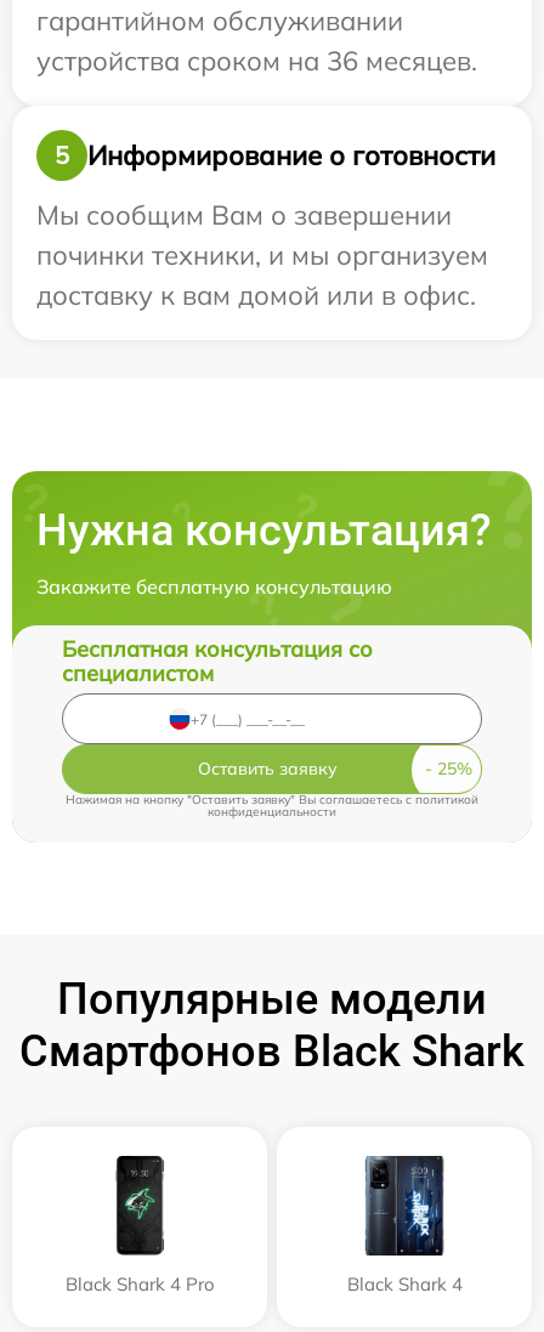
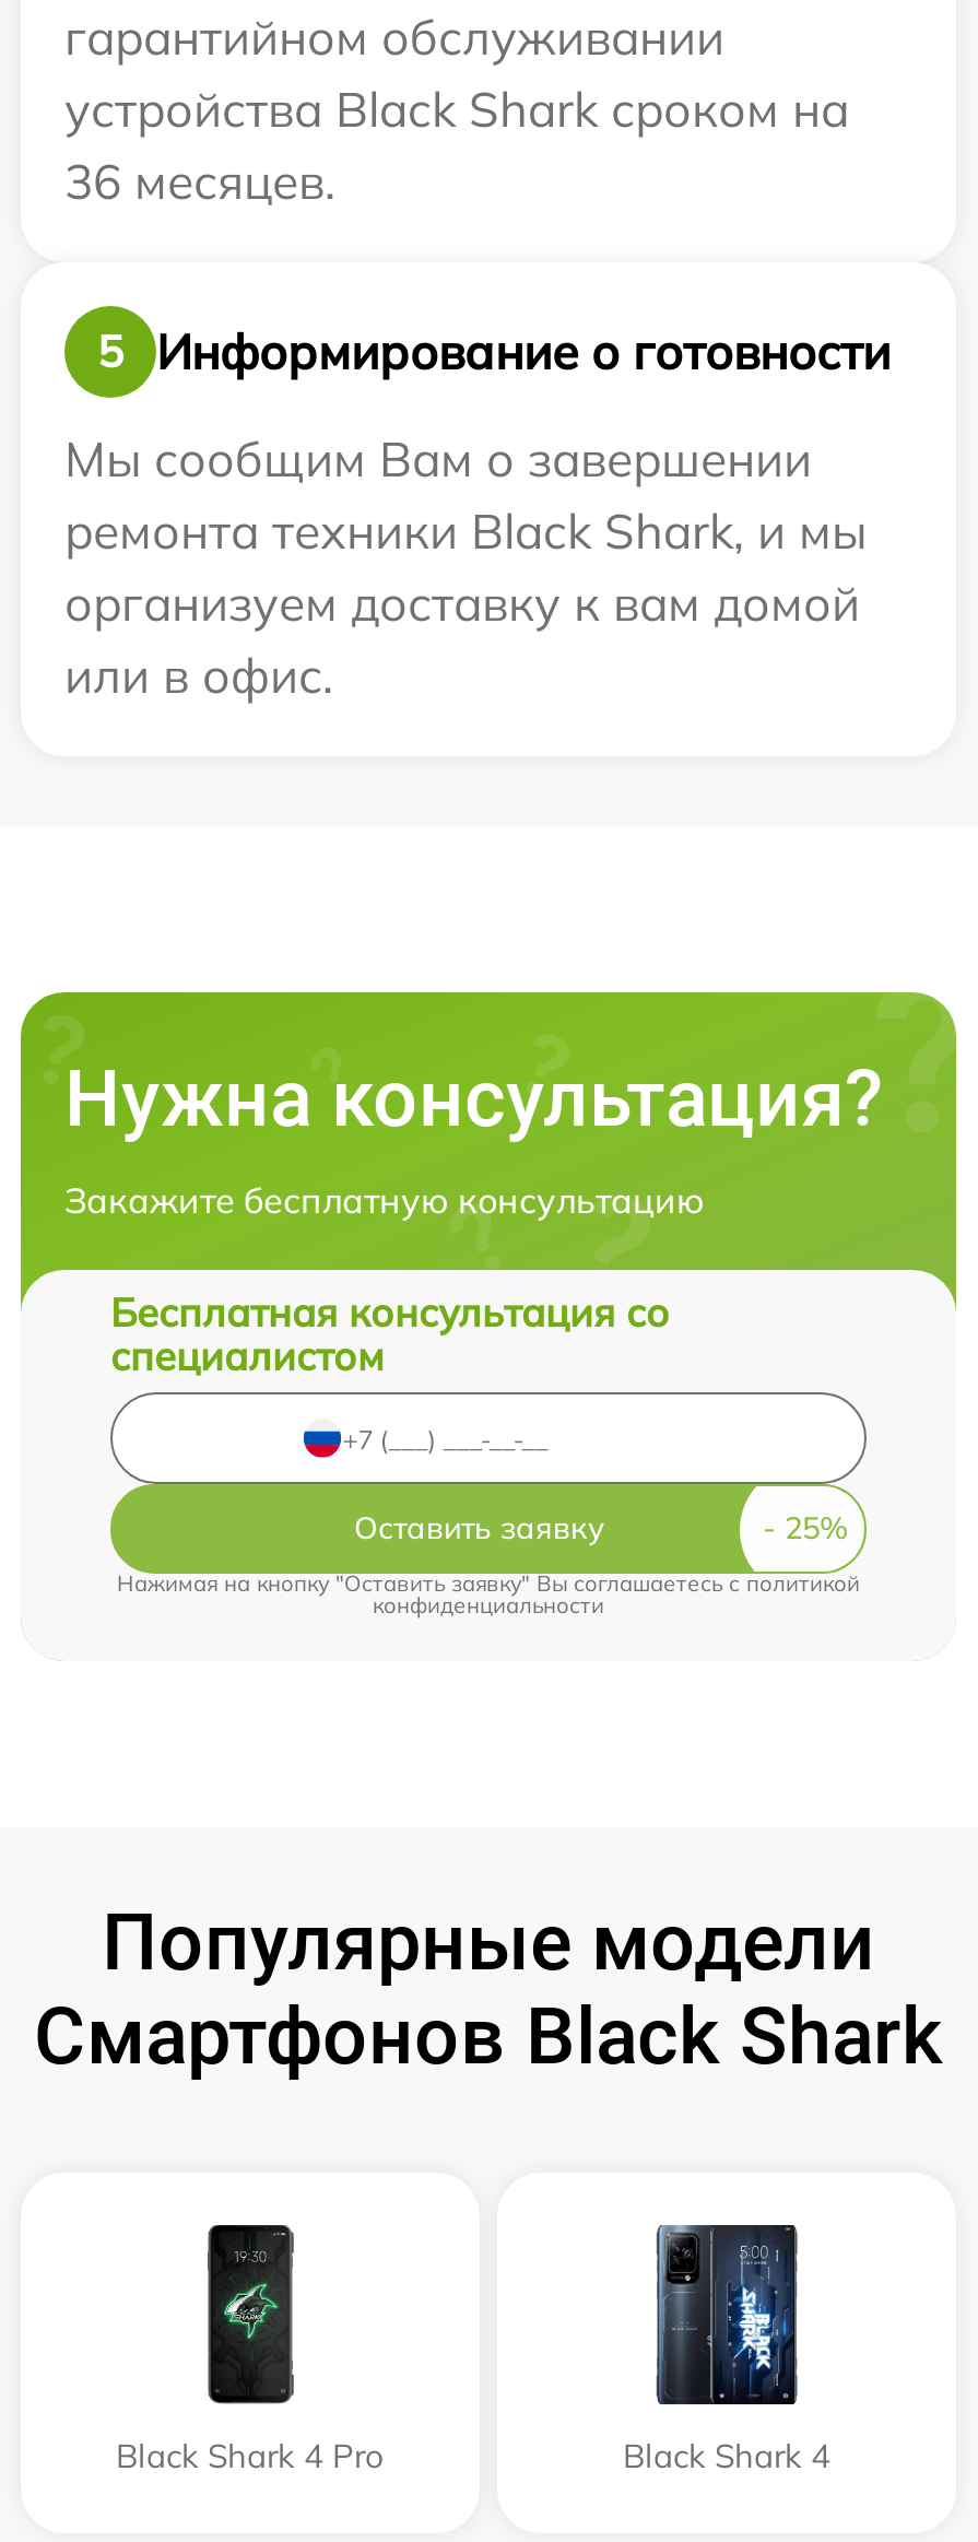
[36,44,477,78] устройства сроком на 36 месяцев. -> [64,79,849,212] устройства Black Shark сроком на | 36 месяцев.
[36,238,488,312] починки техники, и мы организуем | доставку к вам домой или в офис. -> [64,501,867,706] ремонта техники Black Shark, и мы | организуем доставку к вам домой | или в офис.

